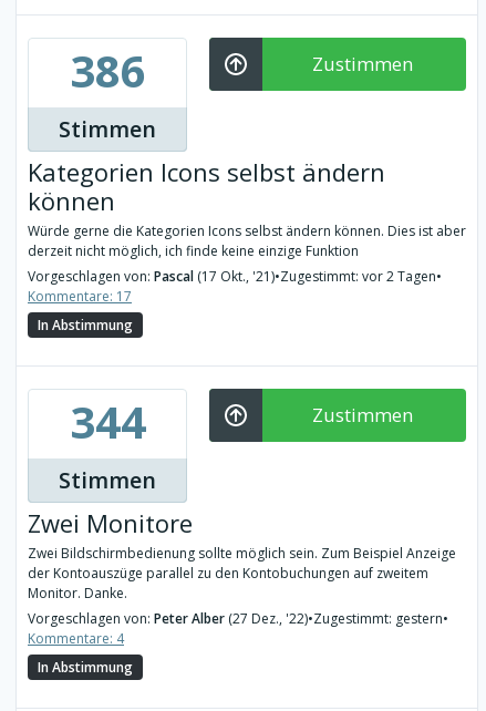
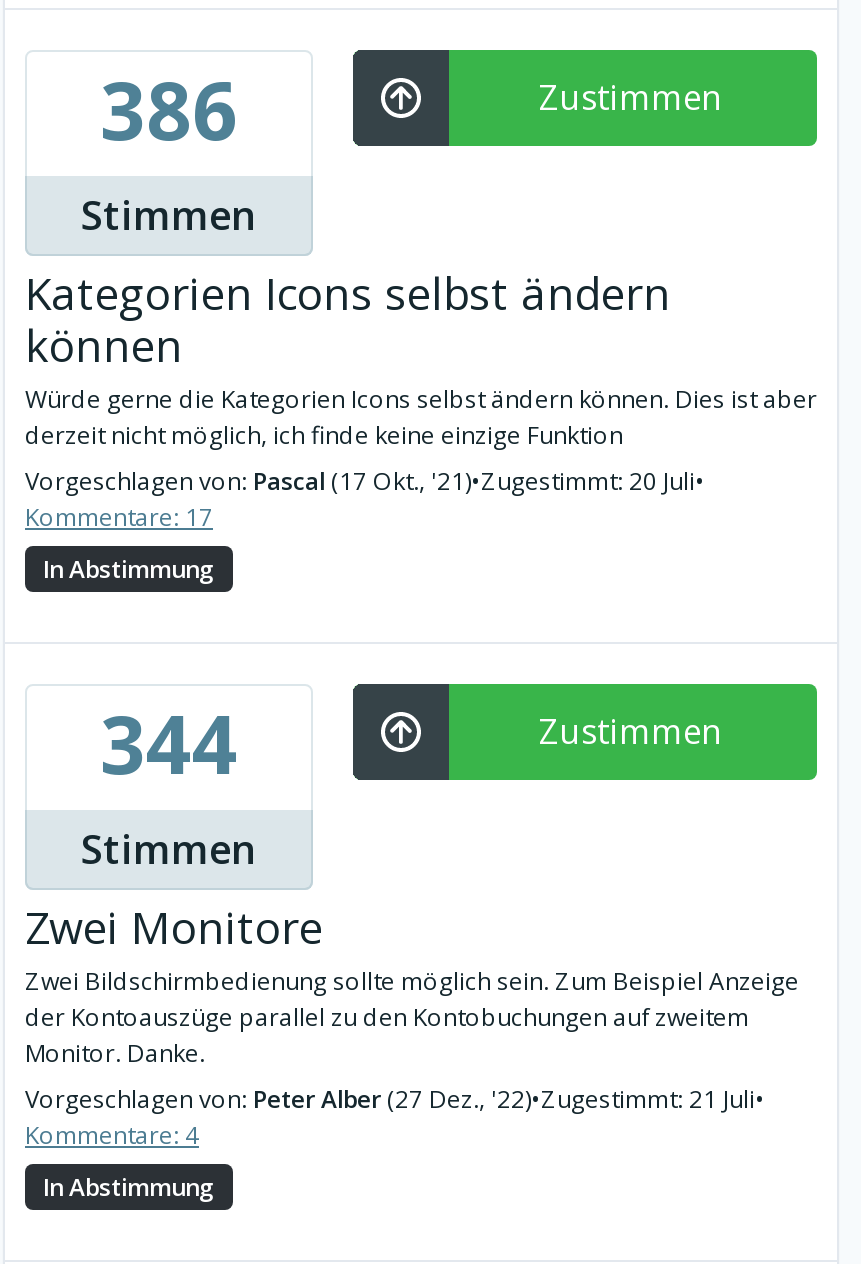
[28,267,442,286] Vorgeschlagen von: Pascal (17 Okt., '21) •Zugestimmt: vor 2 Tagen• -> [25,464,705,498] Vorgeschlagen von: Pascal (17 Okt., '21) •Zugestimmt: 20 Juli•
[28,609,448,628] Vorgeschlagen von: Peter Alber (27 Dez., '22)•Zugestimmt: gestern• -> [25,1082,765,1116] Vorgeschlagen von: Peter Alber (27 Dez., '22)•Zugestimmt: 21 Juli•

